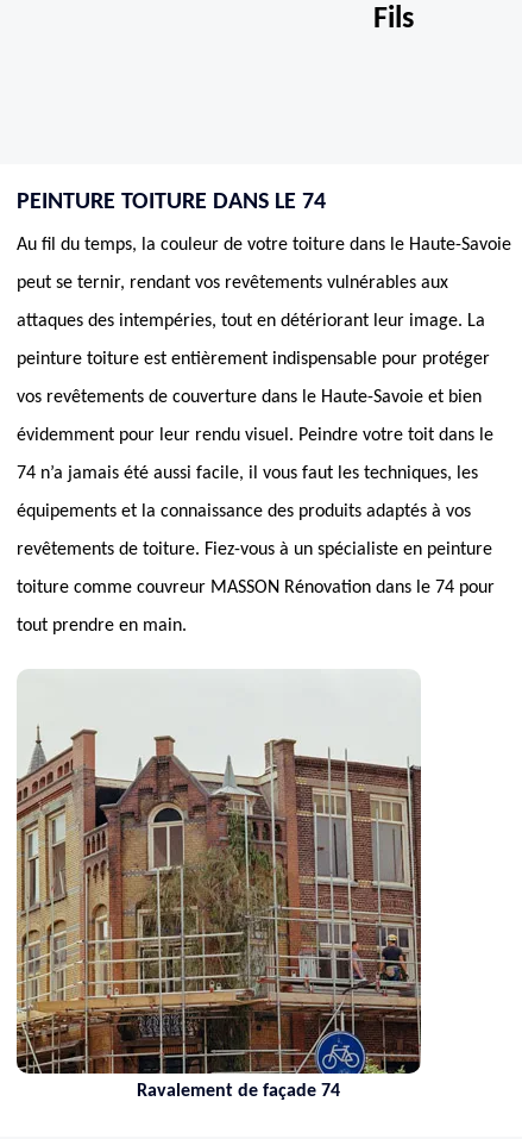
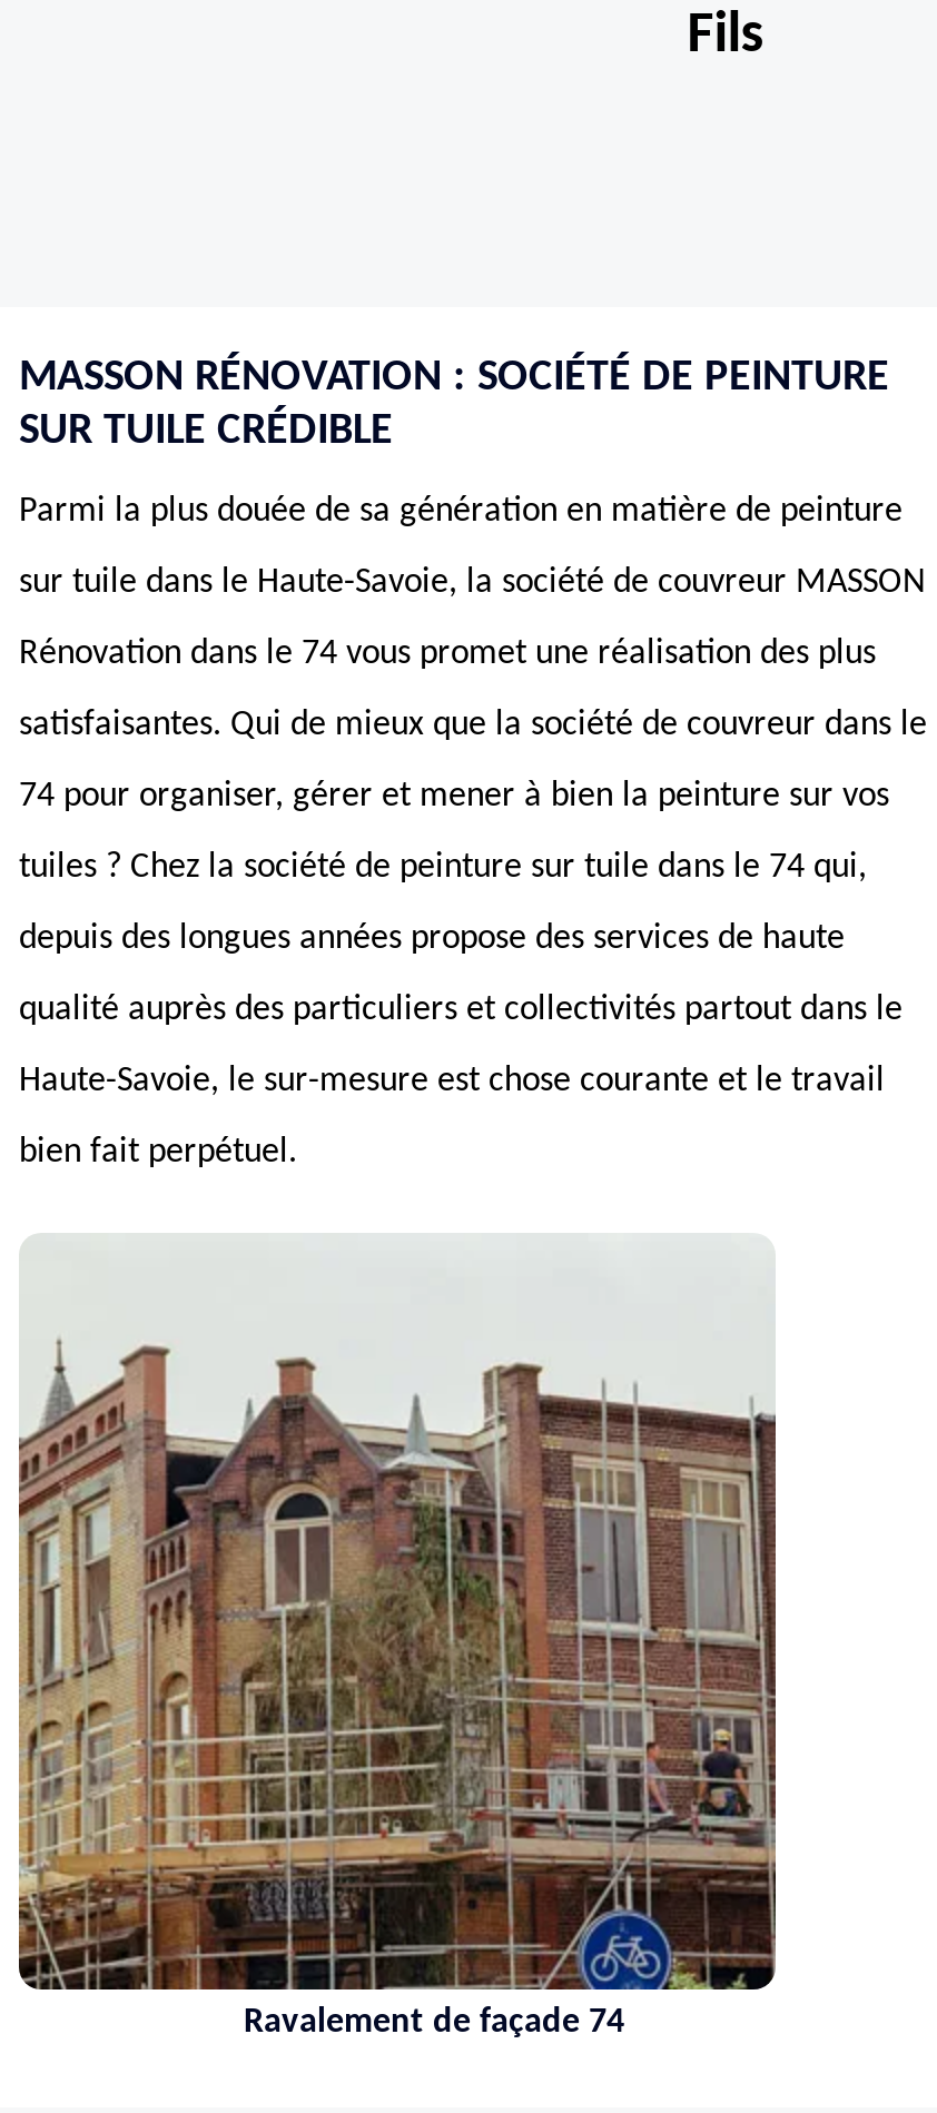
[17,190,511,636] PEINTURE TOITURE DANS LE 74 | Au fil du temps, la couleur de votre toiture dans le Haute-Savoie | peut se ternir, rendant vos revêtements vulnérables aux | attaques des intempéries, tout en détériorant leur image. La | peinture toiture est entièrement indispensable pour protéger | vos revêtements de couverture dans le Haute-Savoie et bien | évidemment pour leur rendu visuel. Peindre votre toit dans le | 74 n’a jamais été aussi facile, il vous faut les techniques, les | équipements et la connaissance des produits adaptés à vos | revêtements de toiture. Fiez-vous à un spécialiste en peinture | toiture comme couvreur MASSON Rénovation dans le 74 pour | tout prendre en main. -> [19,356,927,1171] MASSON RÉNOVATION : SOCIÉTÉ DE PEINTURE | SUR TUILE CRÉDIBLE | Parmi la plus douée de sa génération en matière de peinture | sur tuile dans le Haute-Savoie, la société de couvreur MASSON | Rénovation dans le 74 vous promet une réalisation des plus | satisfaisantes. Qui de mieux que la société de couvreur dans le | 74 pour organiser, gérer et mener à bien la peinture sur vos | tuiles ? Chez la société de peinture sur tuile dans le 74 qui, | depuis des longues années propose des services de haute | qualité auprès des particuliers et collectivités partout dans le | Haute-Savoie, le sur-mesure est chose courante et le travail | bien fait perpétuel.

